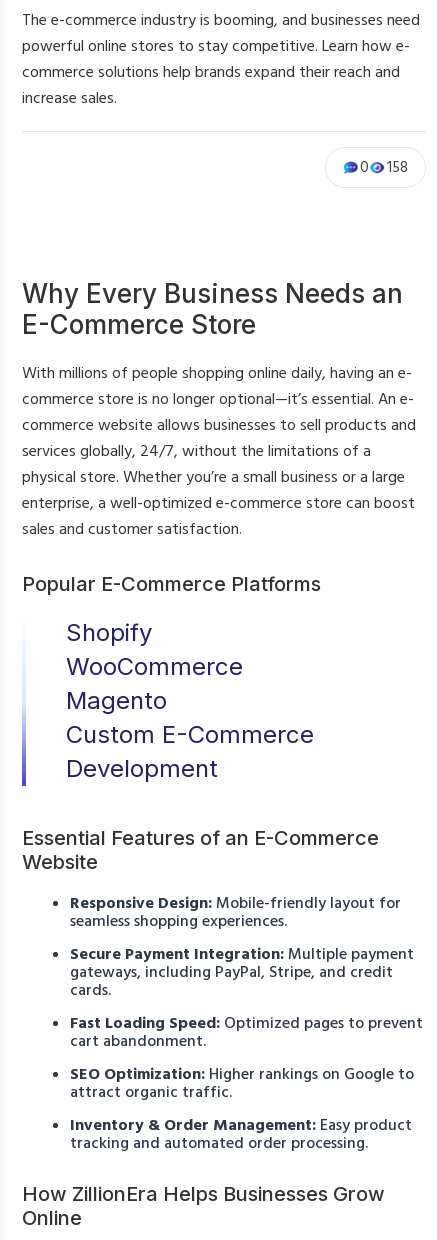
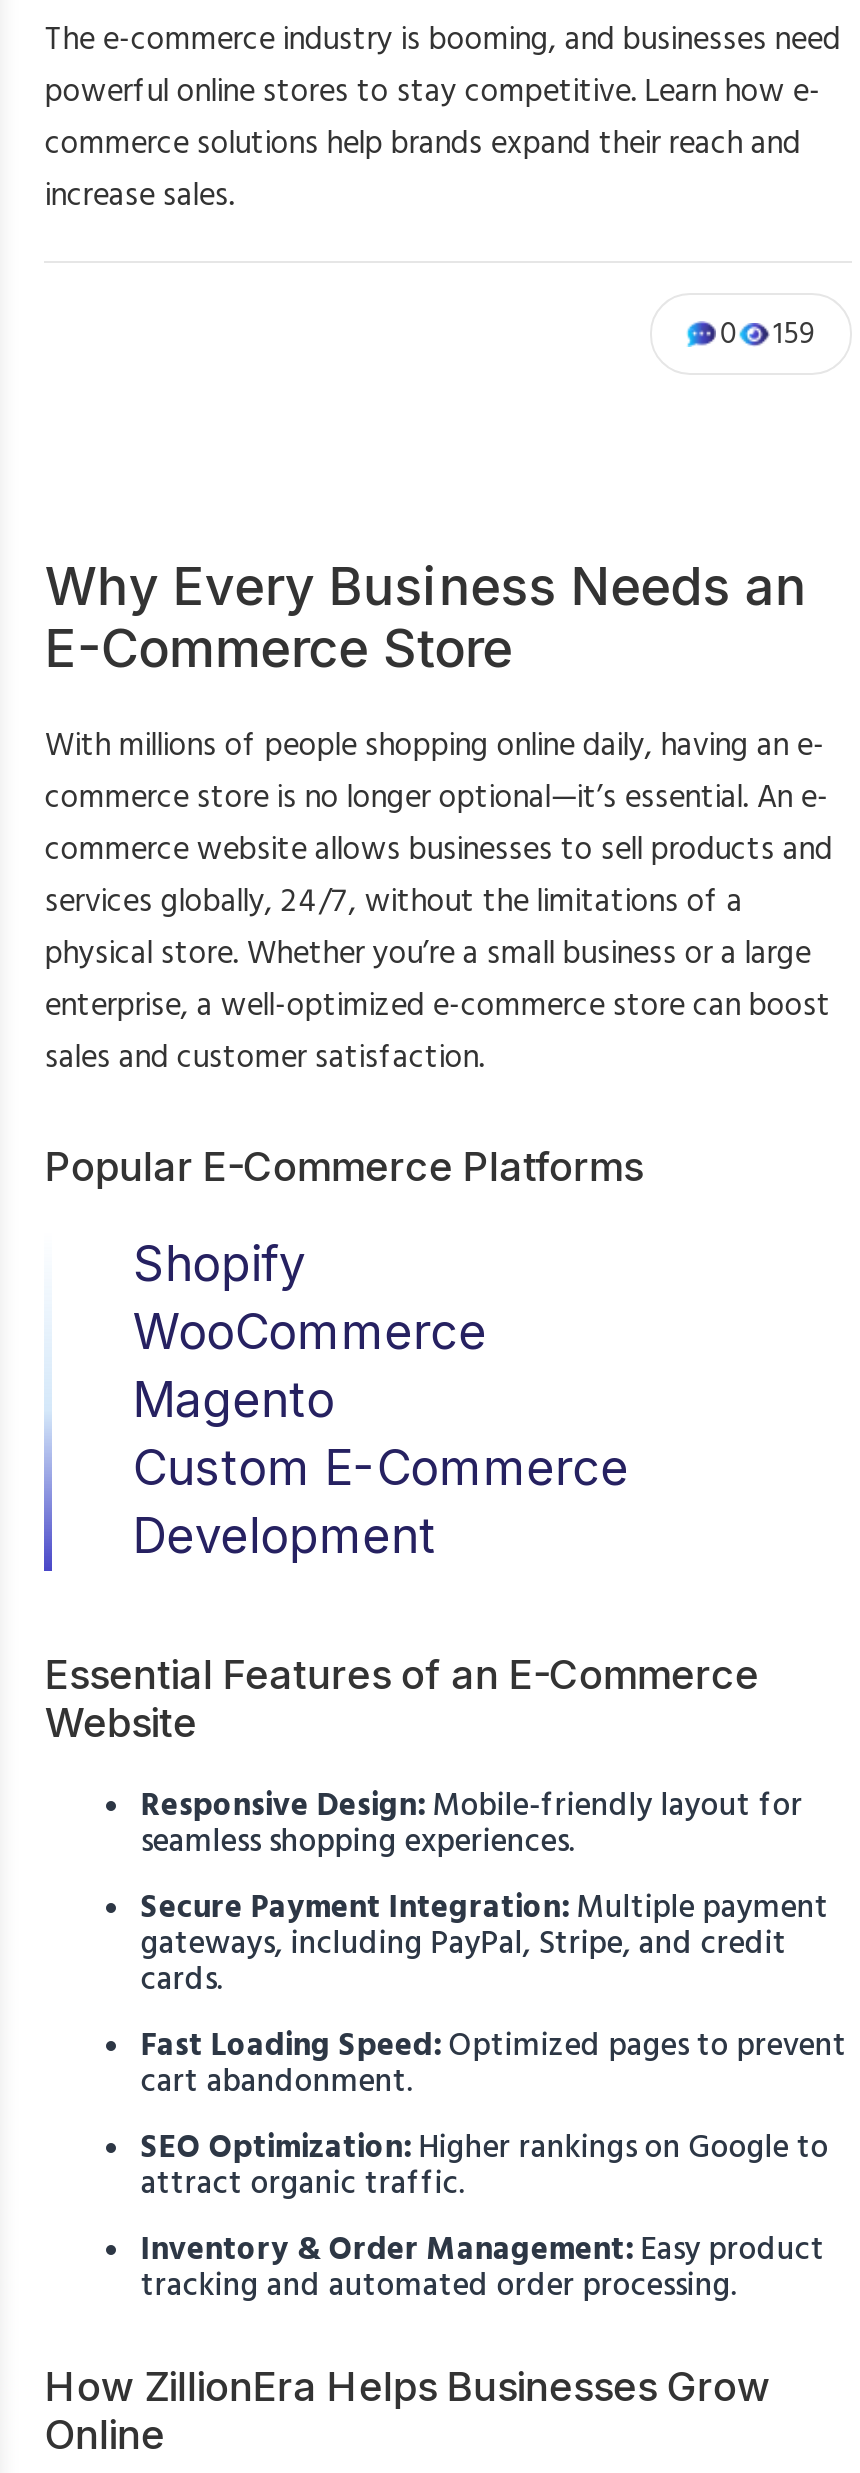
[387,157,408,178] 158 -> [773,313,815,355] 159

